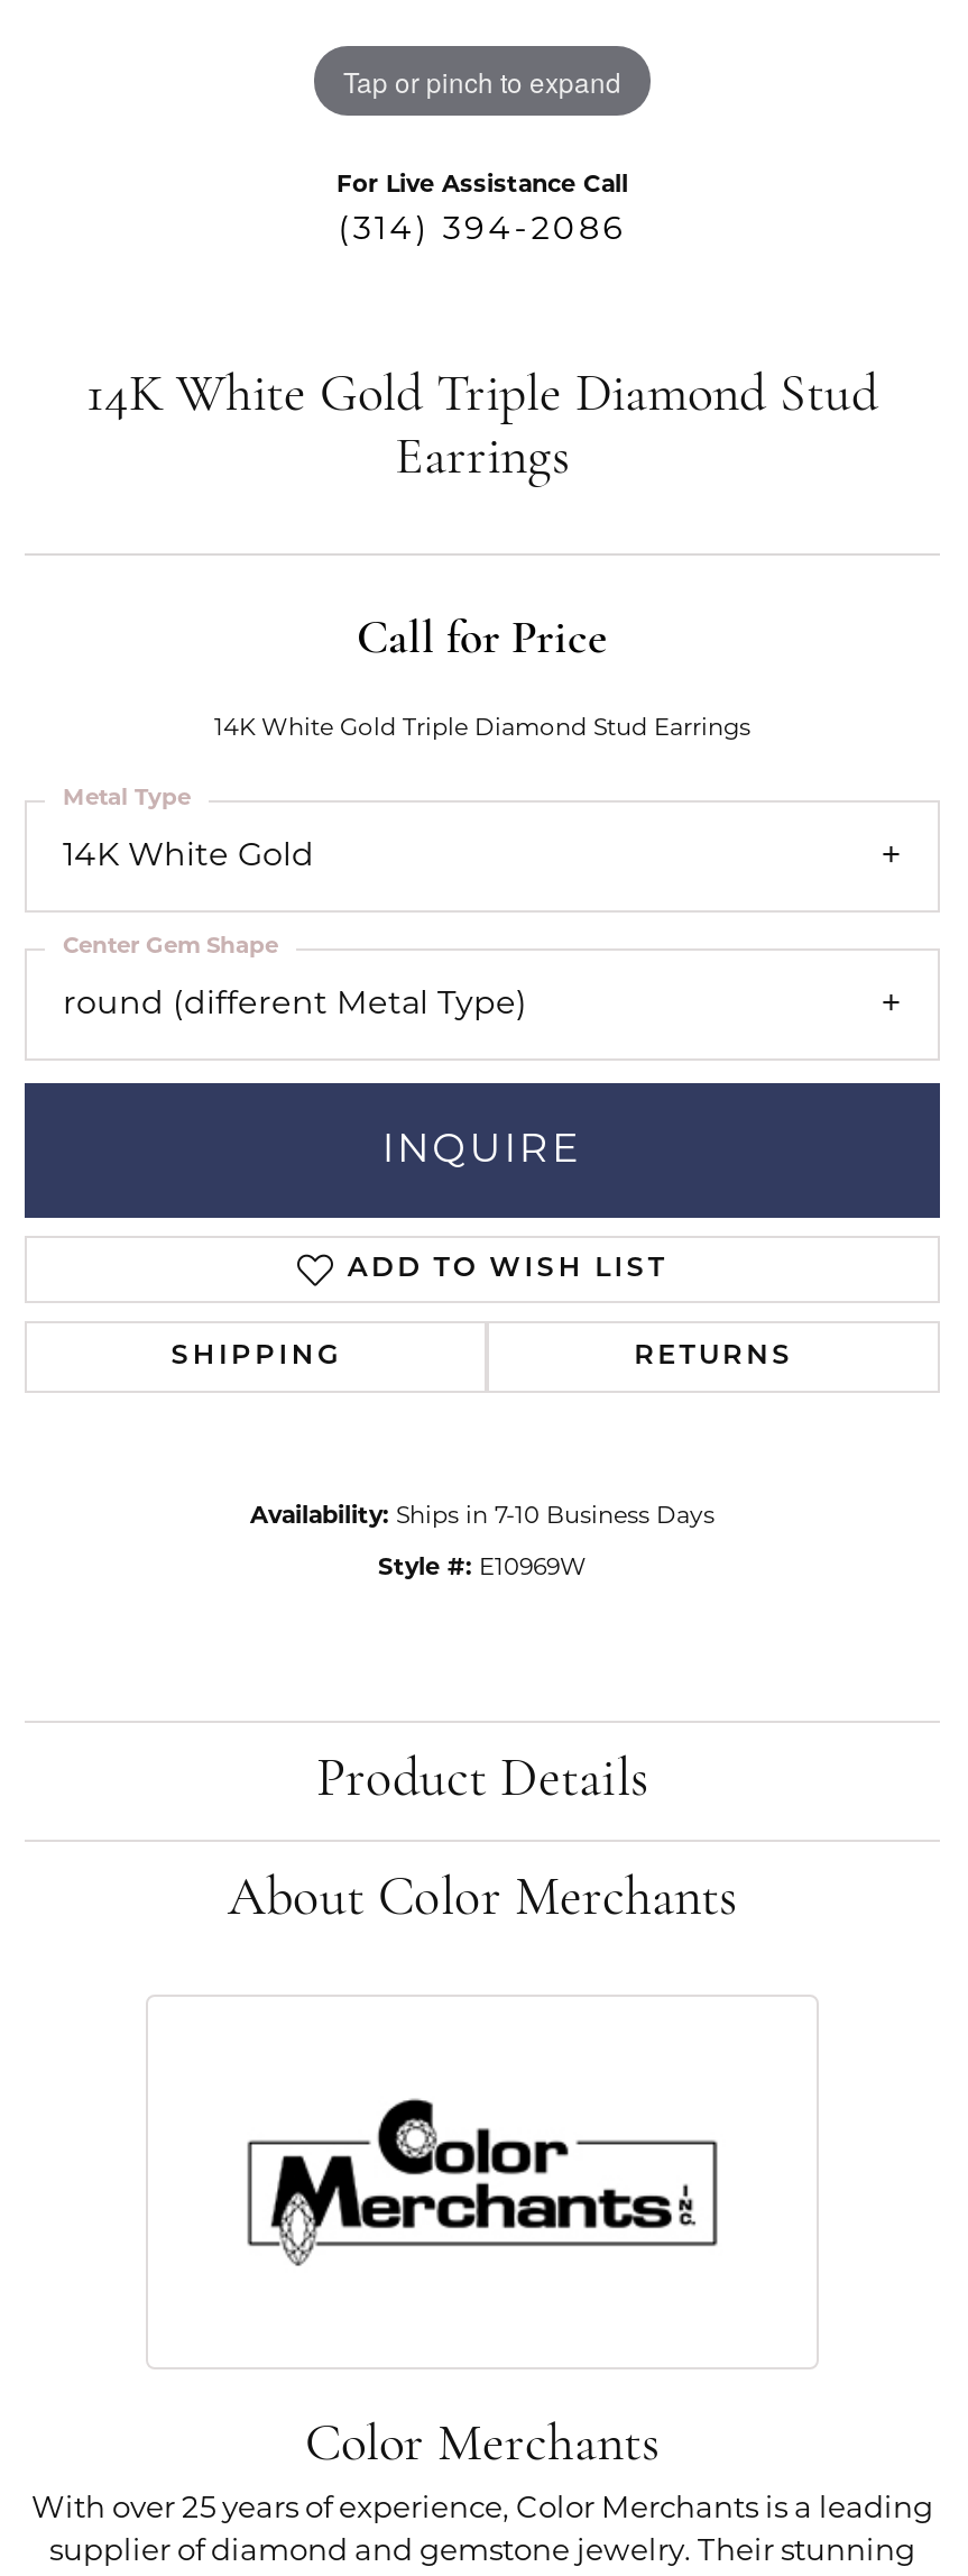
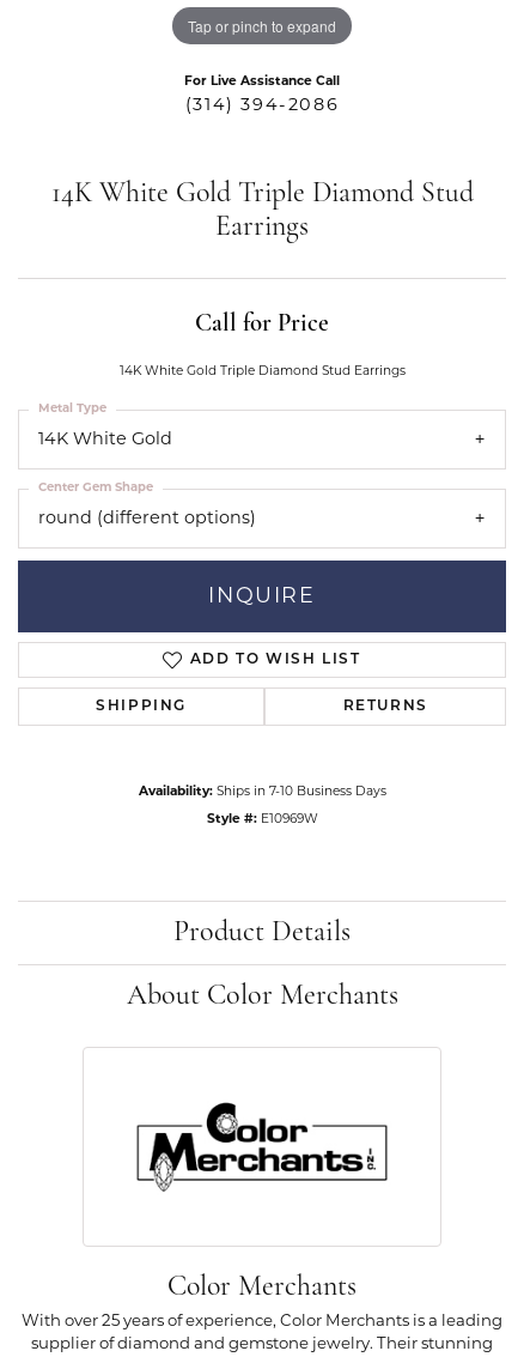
[63,989,527,1023] round (different Metal Type) -> [38,510,256,528] round (different options)

